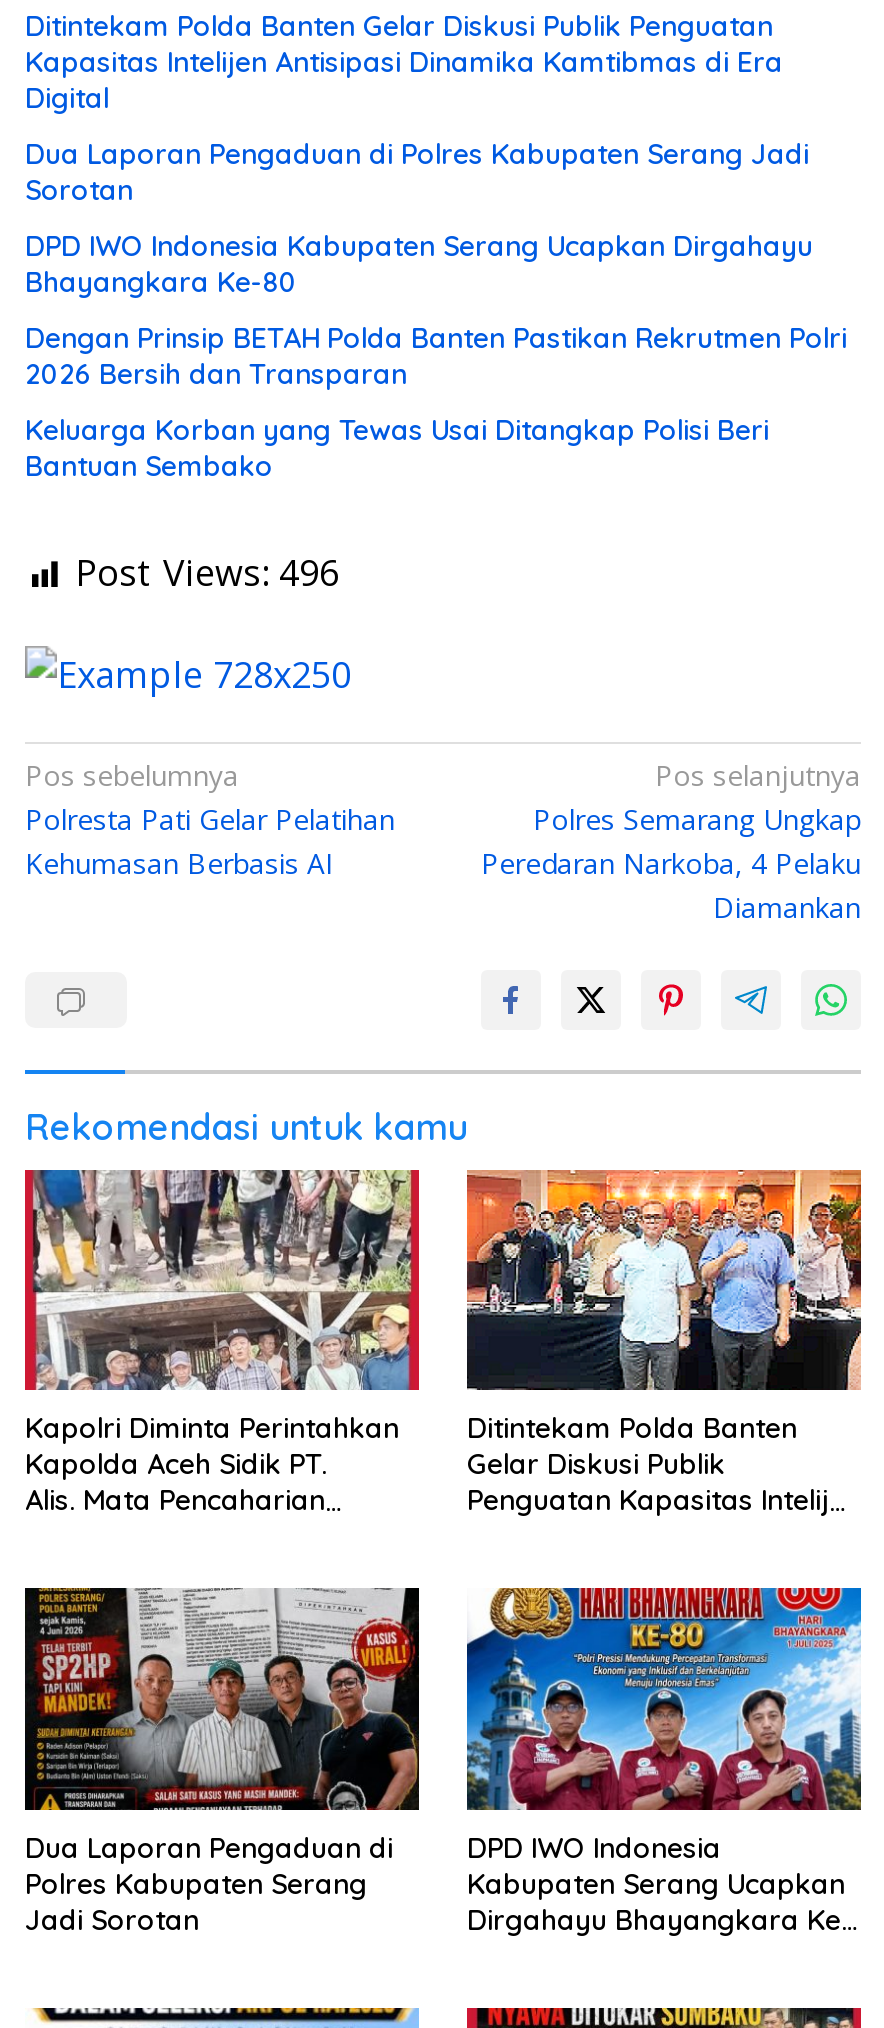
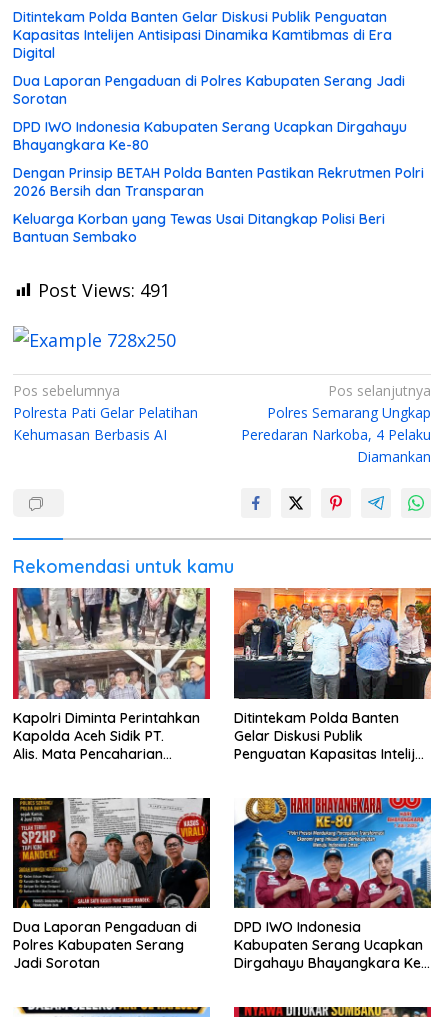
[75,549,339,597] Post Views: 496 -> [38,278,170,302] Post Views: 491

